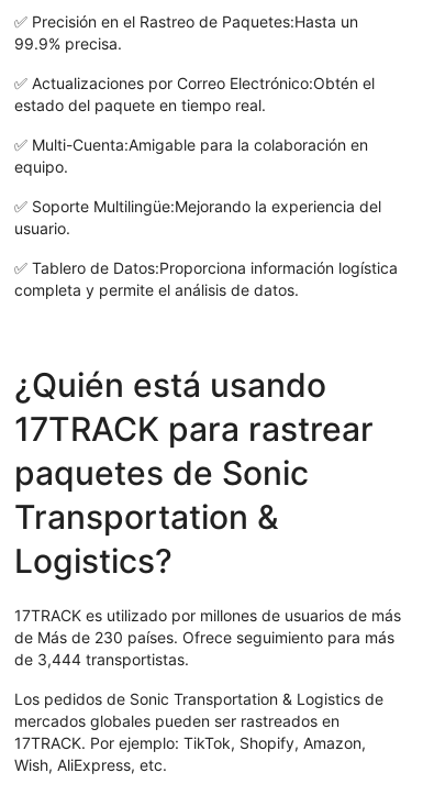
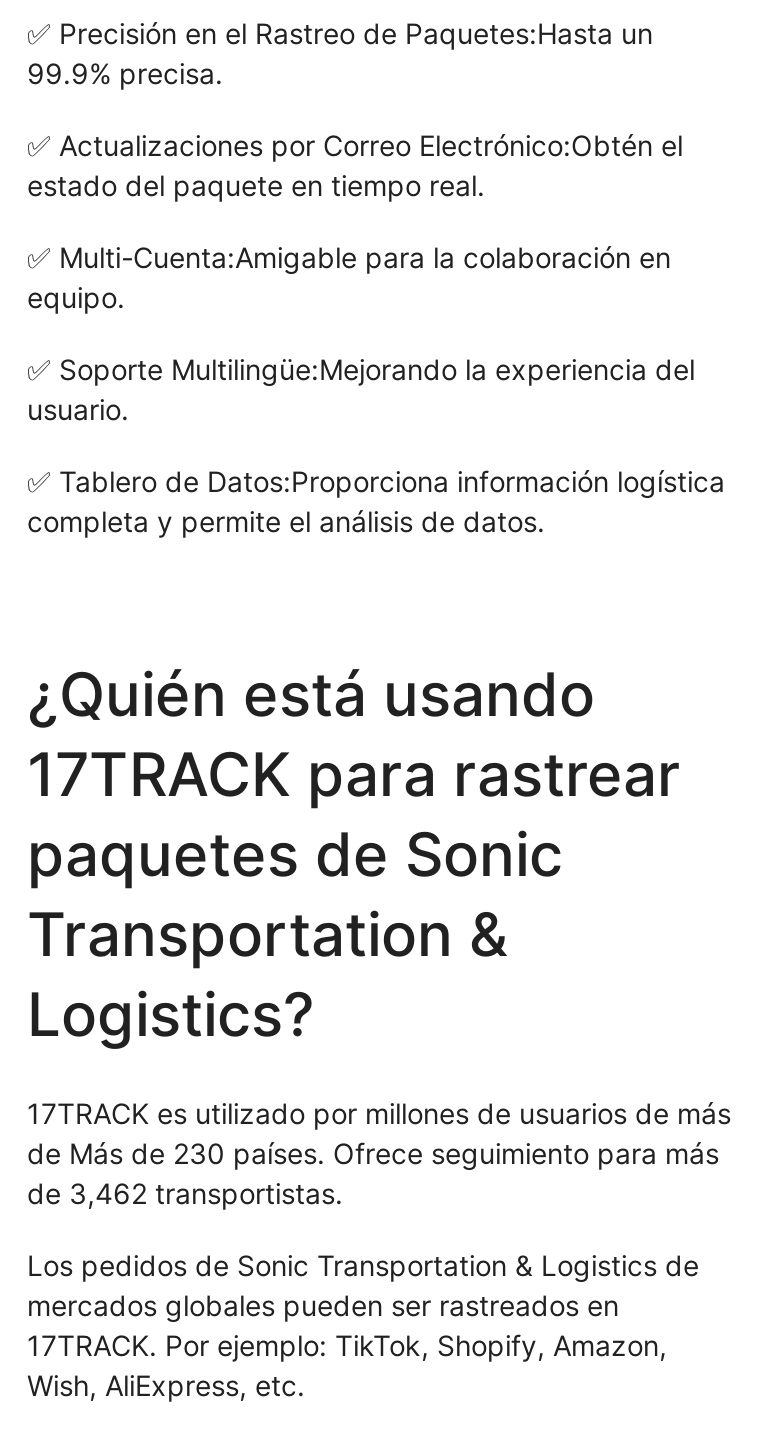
[14,650,189,669] de 3,444 transportistas. -> [27,1176,343,1210] de 3,462 transportistas.

